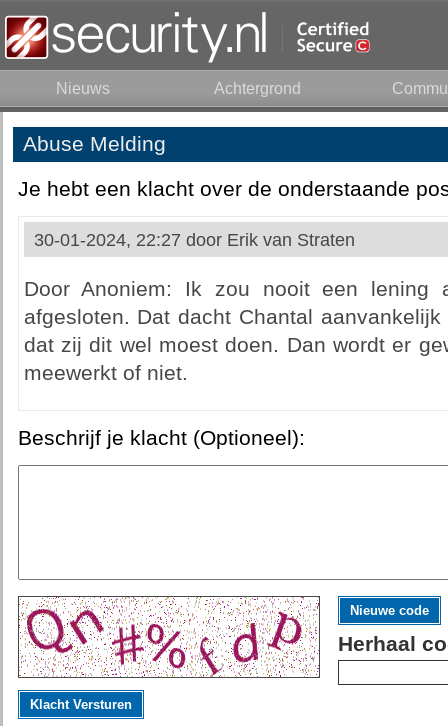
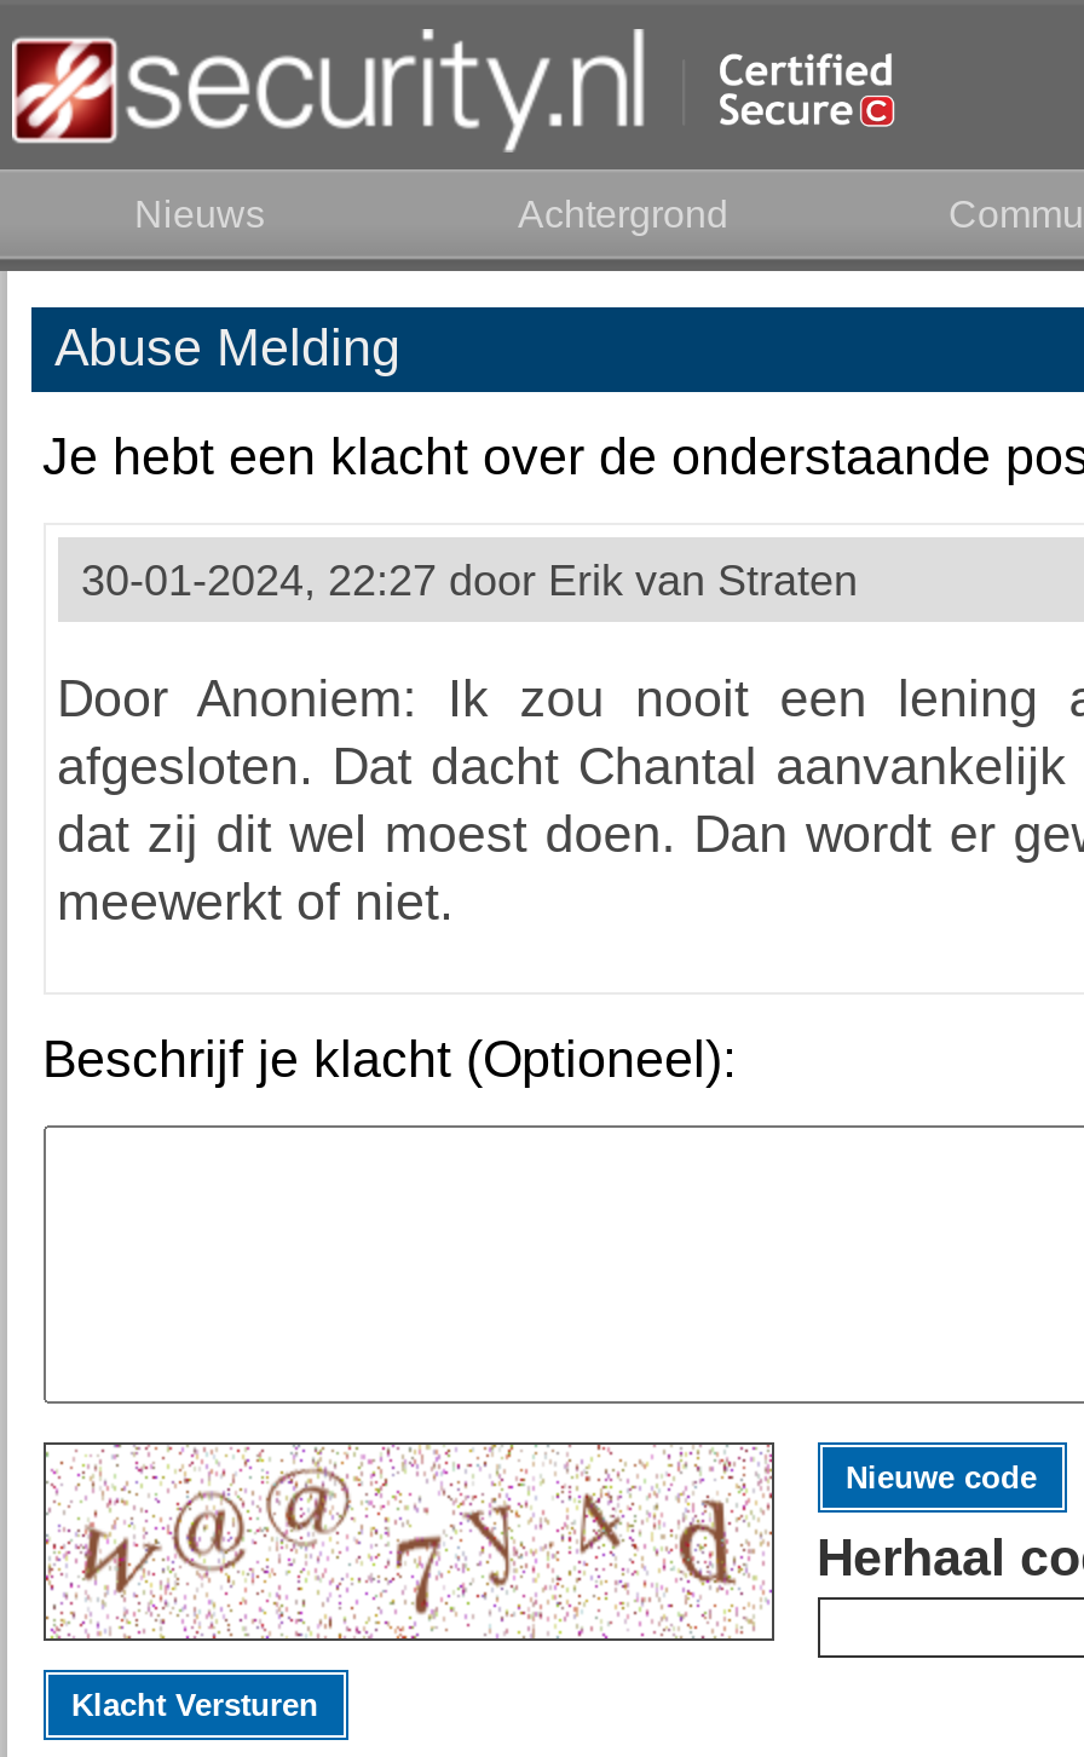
[20,596,317,677] [image] -> [51,1447,757,1636] [image]

